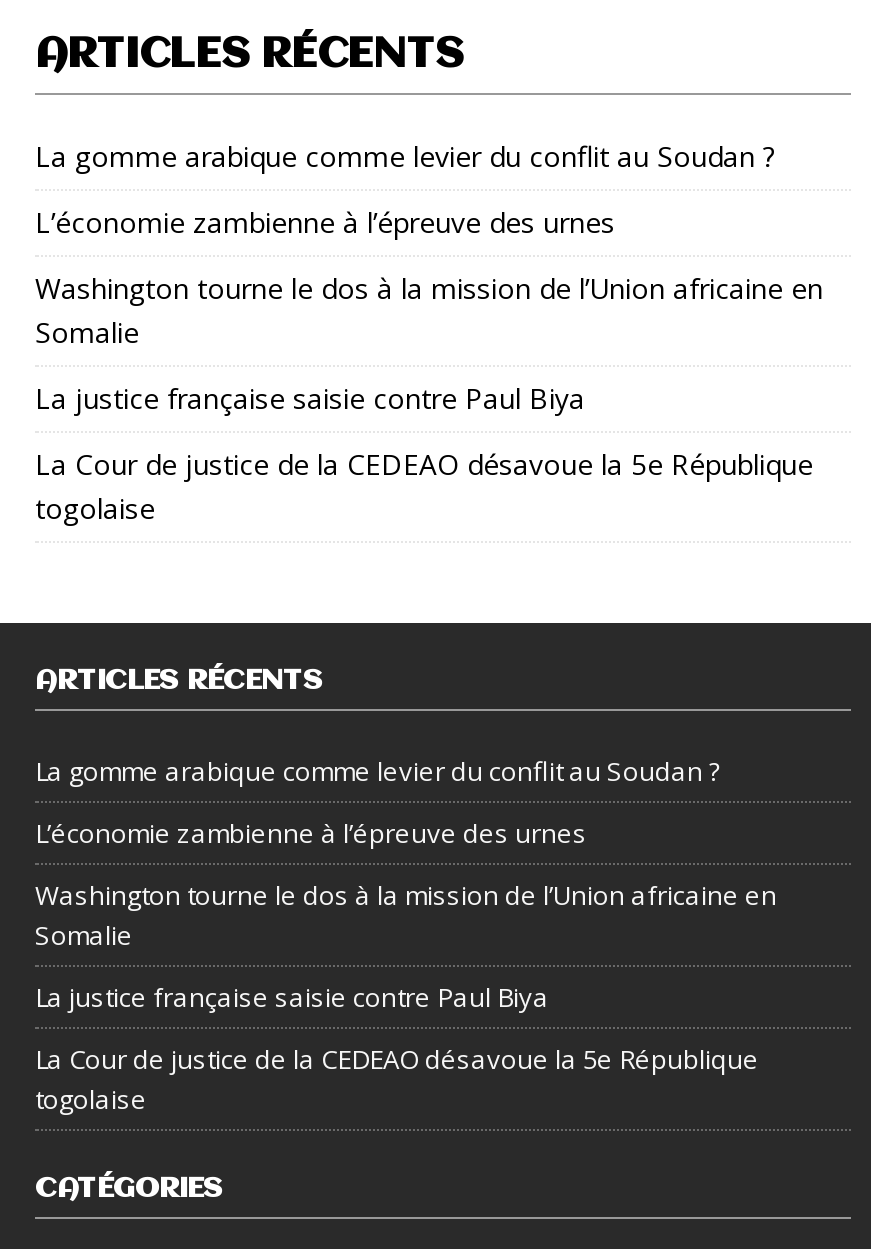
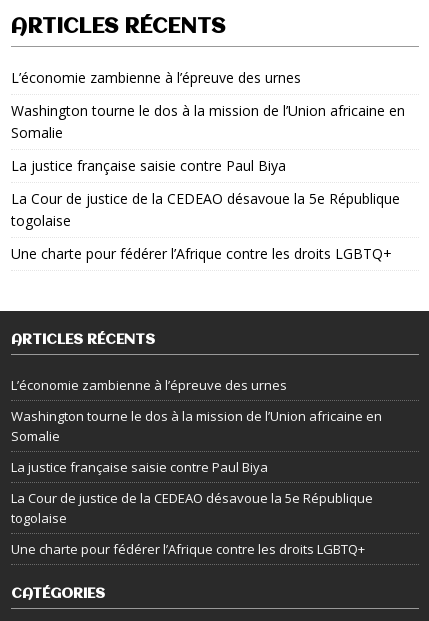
[35,137,775,175] La gomme arabique comme levier du conflit au Soudan ? -> none
moved [35,203,823,527] -> [11,68,405,230]: L’économie zambienne à l’épreuve des urnes | Washington tourne le dos à la mission de l’Union africaine en | Somalie | La justice française saisie contre Paul Biya | La Cour de justice de la CEDEAO désavoue la 5e République | togolaise
none -> [11,244,392,263] Une charte pour fédérer l’Afrique contre les droits LGBTQ+
[35,753,721,789] La gomme arabique comme levier du conflit au Soudan ? -> none
moved [35,815,777,1117] -> [11,376,382,527]: L’économie zambienne à l’épreuve des urnes | Washington tourne le dos à la mission de l’Union africaine en | Somalie | La justice française saisie contre Paul Biya | La Cour de justice de la CEDEAO désavoue la 5e République | togolaise
none -> [11,540,365,558] Une charte pour fédérer l’Afrique contre les droits LGBTQ+

